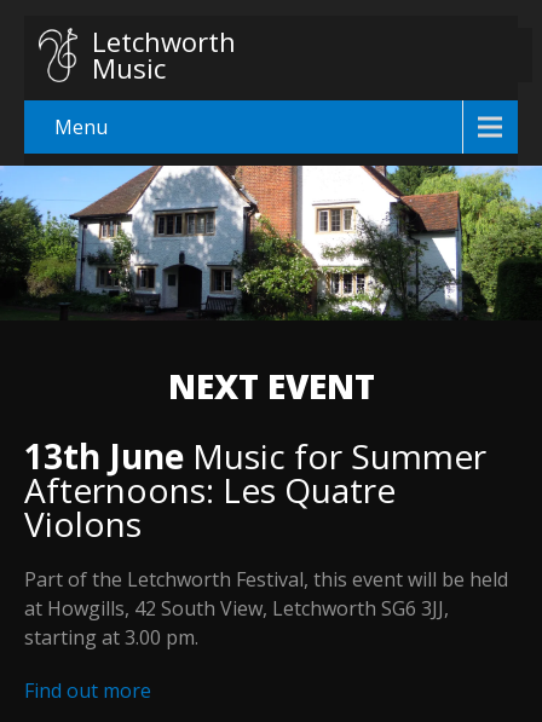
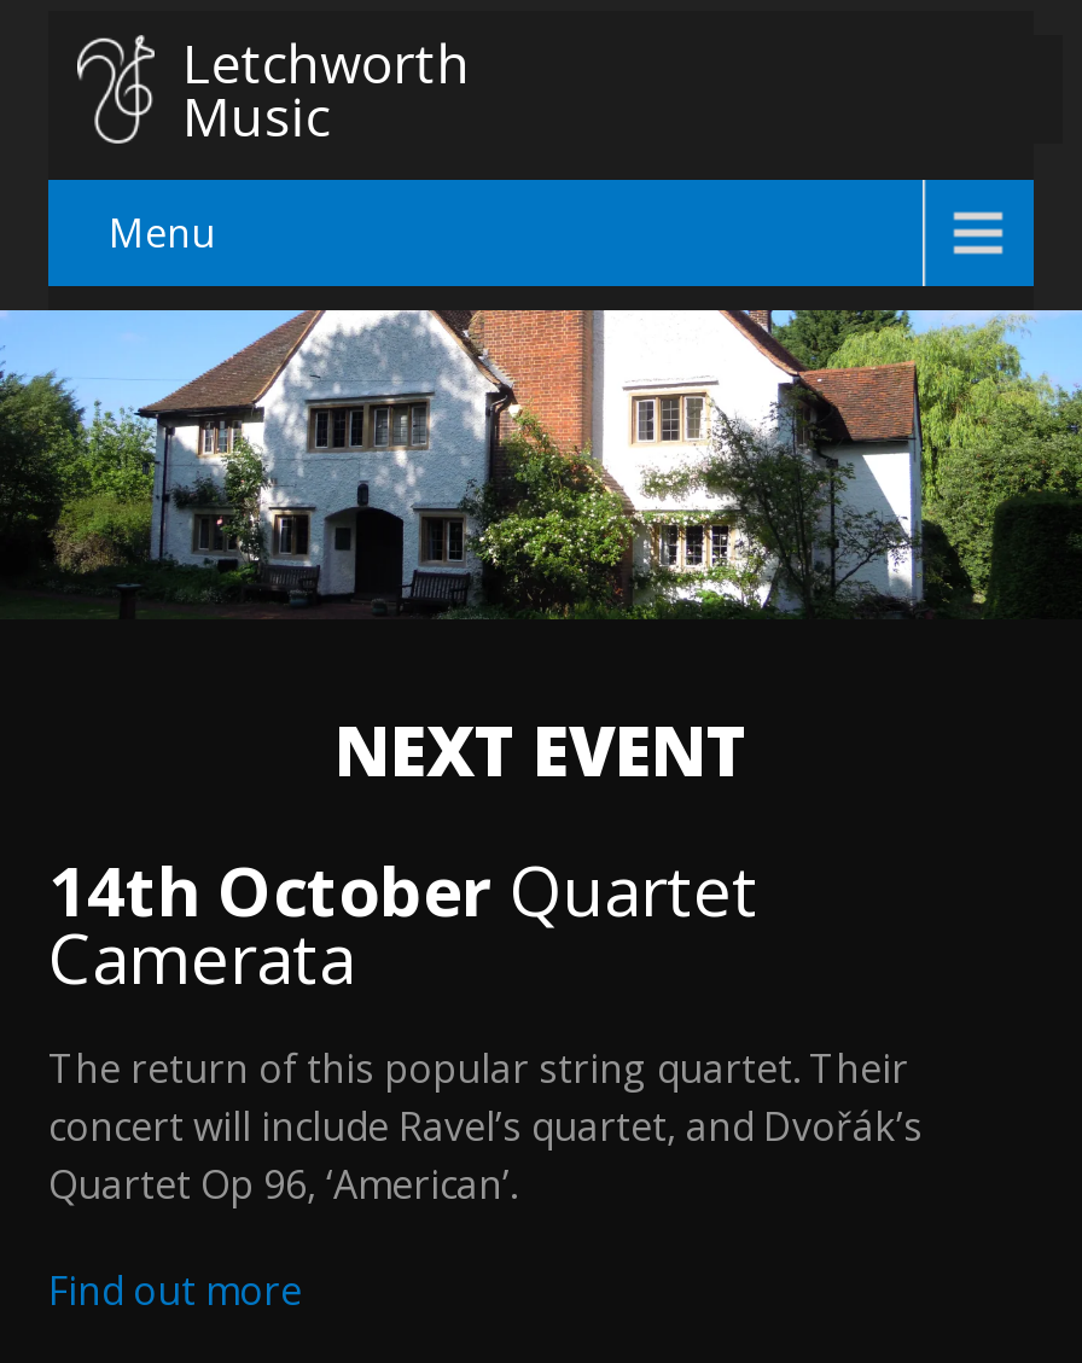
[24,433,508,651] 13th June Music for Summer | Afternoons: Les Quatre | Violons | Part of the Letchworth Festival, this event will be held | at Howgills, 42 South View, Letchworth SG6 3JJ, | starting at 3.00 pm. -> [48,844,923,1211] 14th October Quartet | Camerata | The return of this popular string quartet. Their | concert will include Ravel’s quartet, and Dvořák’s | Quartet Op 96, ‘American’.

